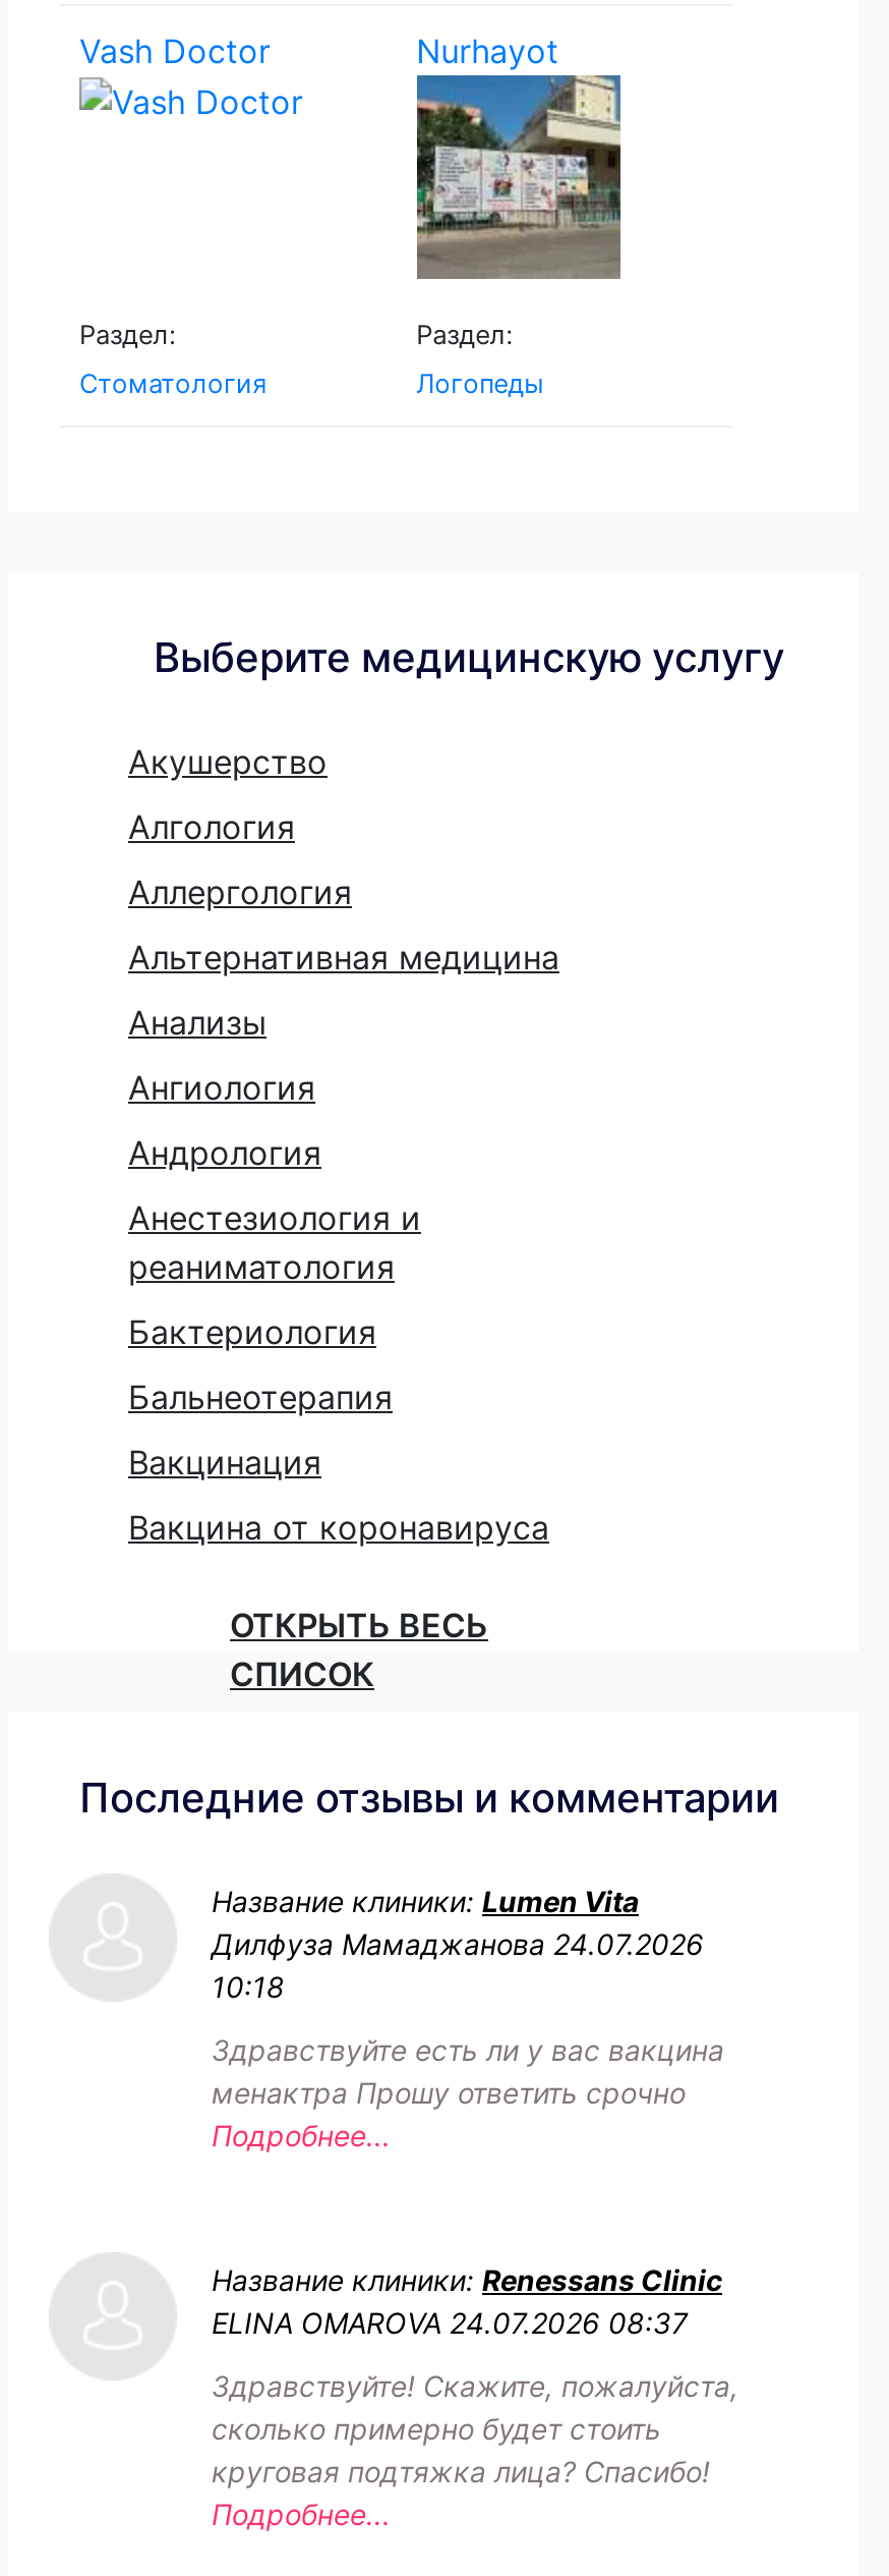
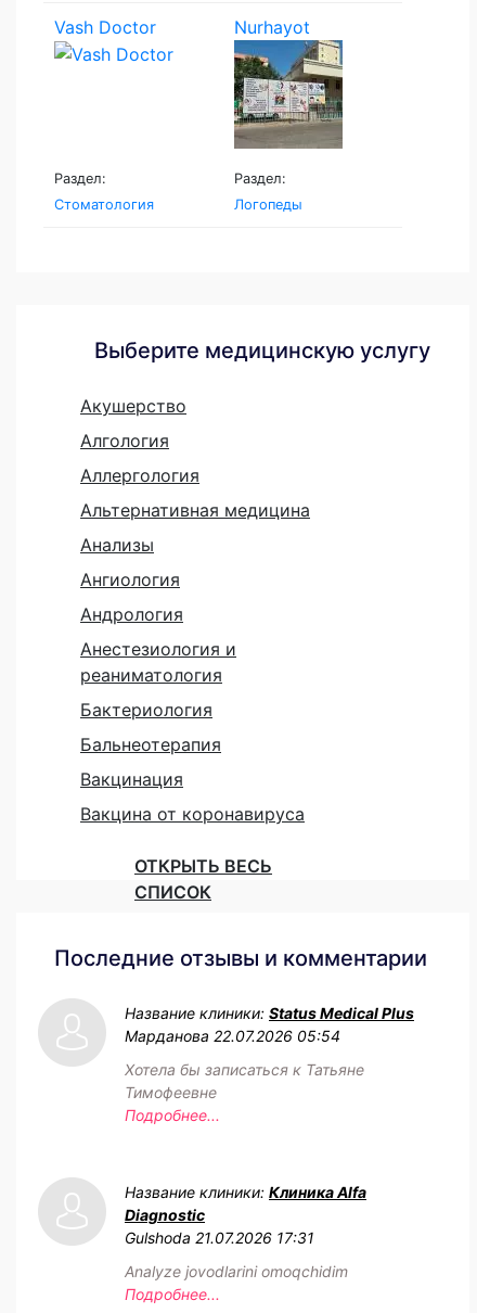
[212,1883,704,2003] Название клиники: Lumen Vita | Дилфуза Мамаджанова 24.07.2026 | 10:18 -> [125,1004,414,1045] Название клиники: Status Medical Plus | Марданова 22.07.2026 05:54
[212,2032,724,2109] Здравствуйте есть ли у вас вакцина | менактра Прошу ответить срочно -> [125,1060,364,1101] Хотела бы записаться к Татьяне | Тимофеевне
[212,2262,722,2339] Название клиники: Renessans Clinic | ELINA OMAROVA 24.07.2026 08:37 -> [125,1183,366,1247] Название клиники: Клиника Alfa | Diagnostic | Gulshoda 21.07.2026 17:31
[212,2368,738,2488] Здравствуйте! Скажите, пожалуйста, | сколько примерно будет стоить | круговая подтяжка лица? Спасибо! -> [125,1262,348,1280] Analyze jovodlarini omoqchidim

